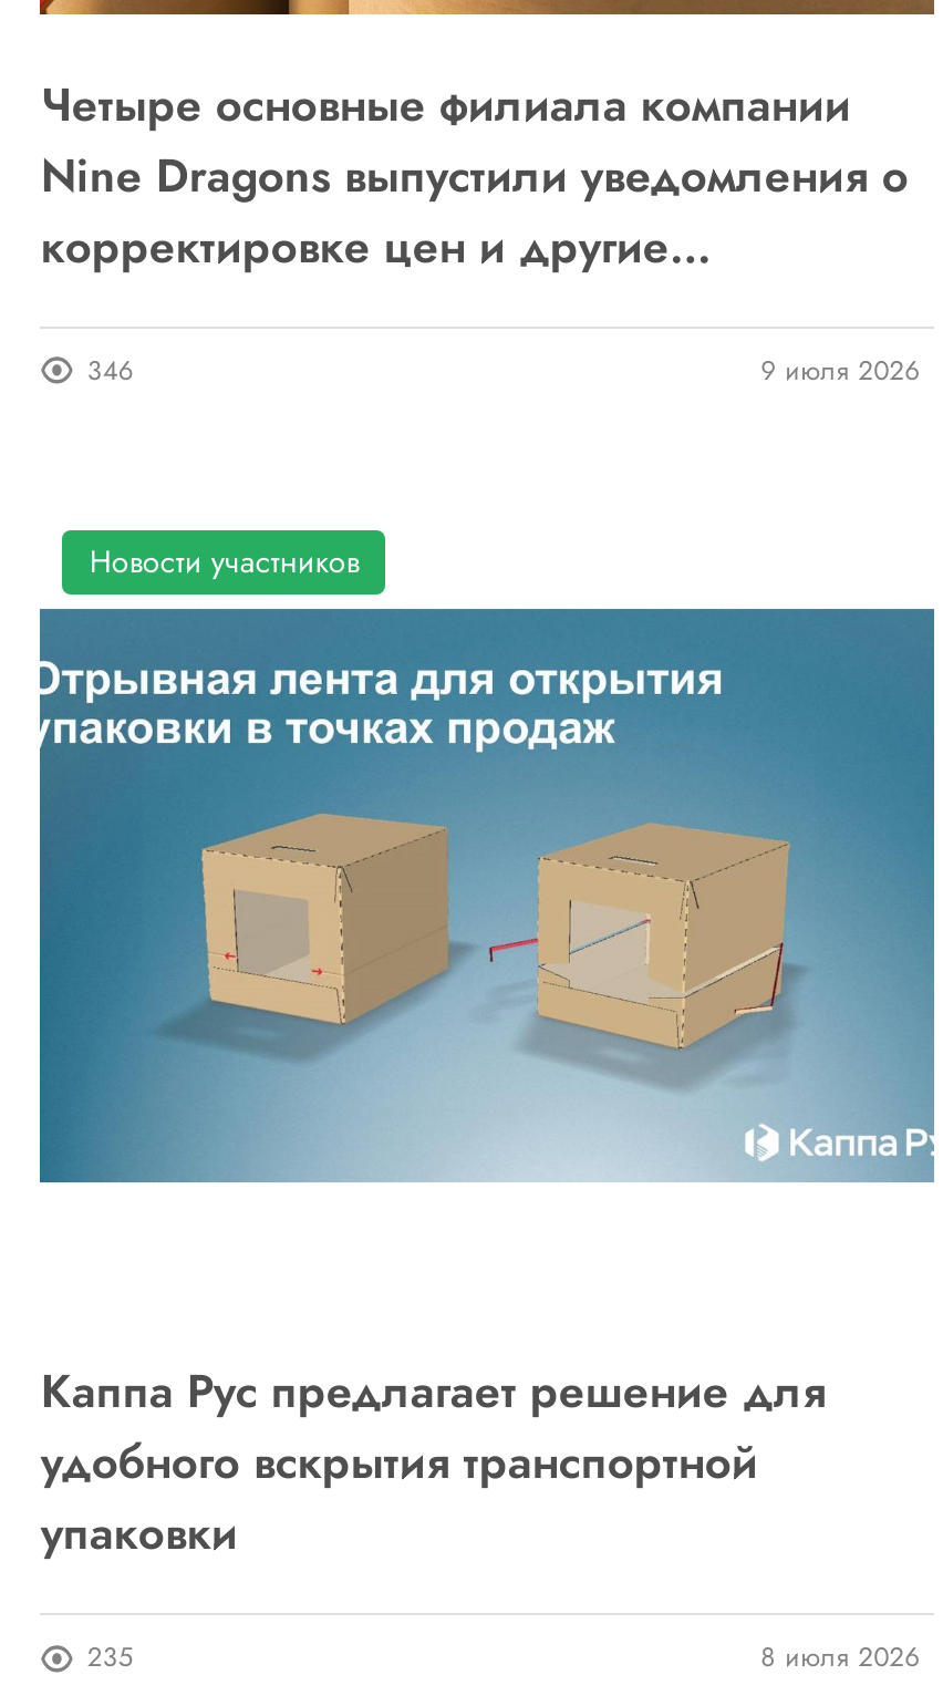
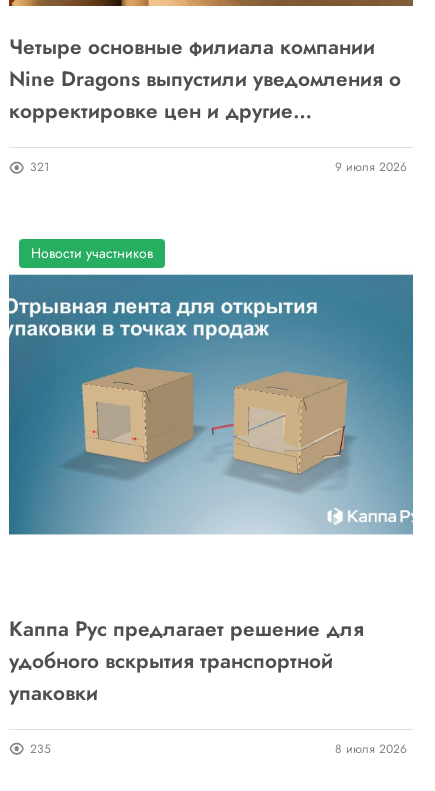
[87,351,134,391] 346 -> [30,158,49,176] 321

